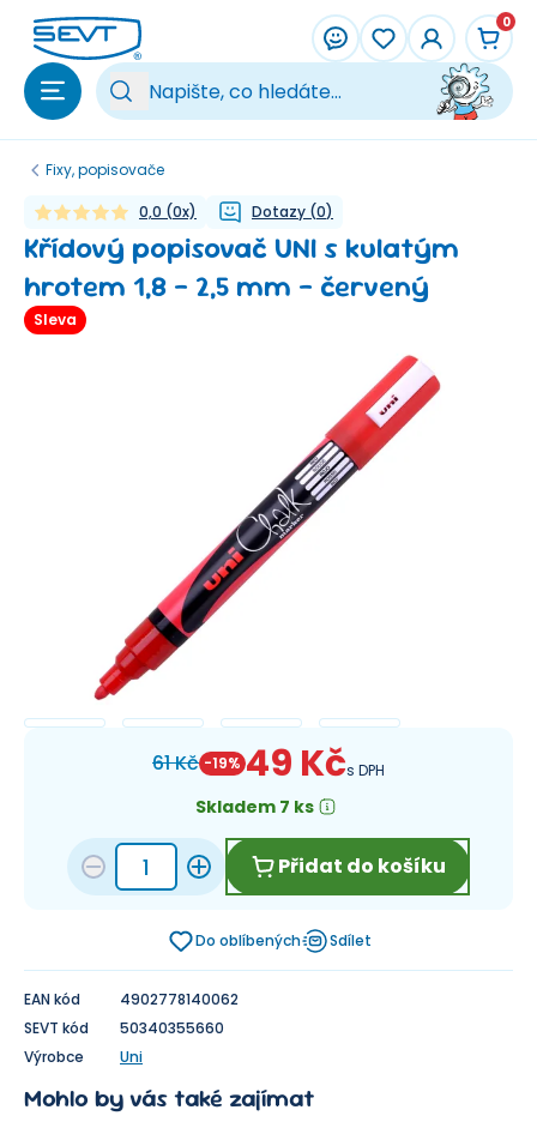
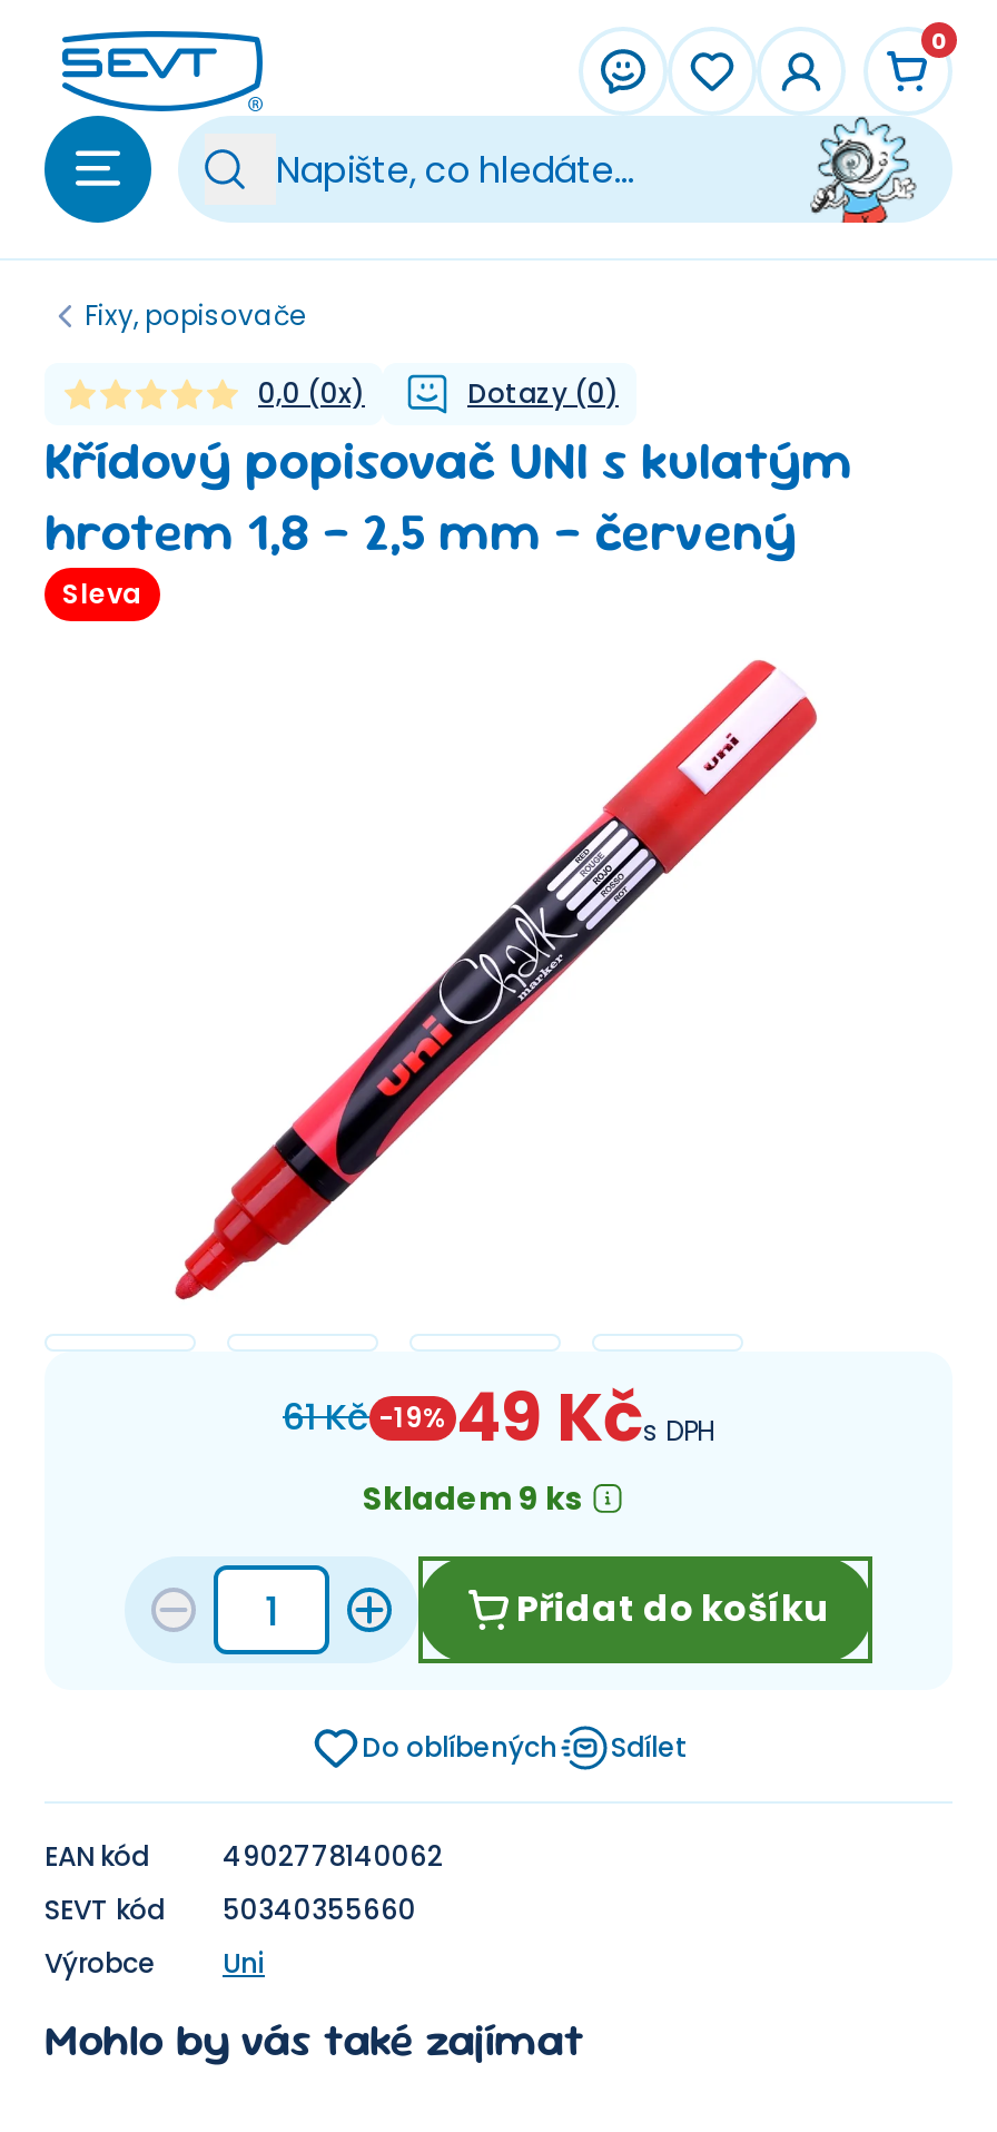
[195,795,314,819] Skladem 7 ks -> [363,1476,583,1521] Skladem 9 ks

